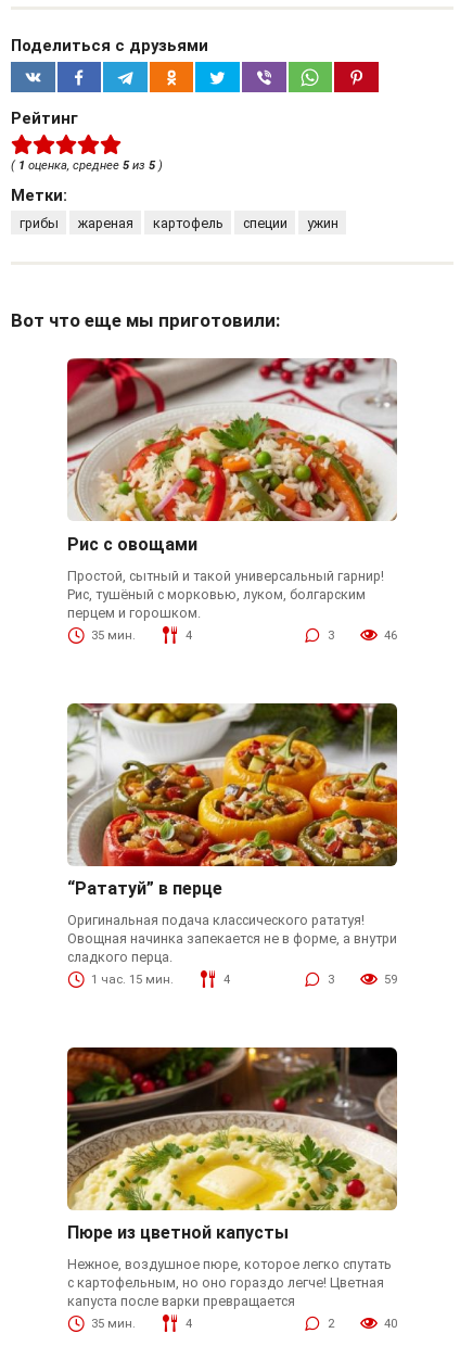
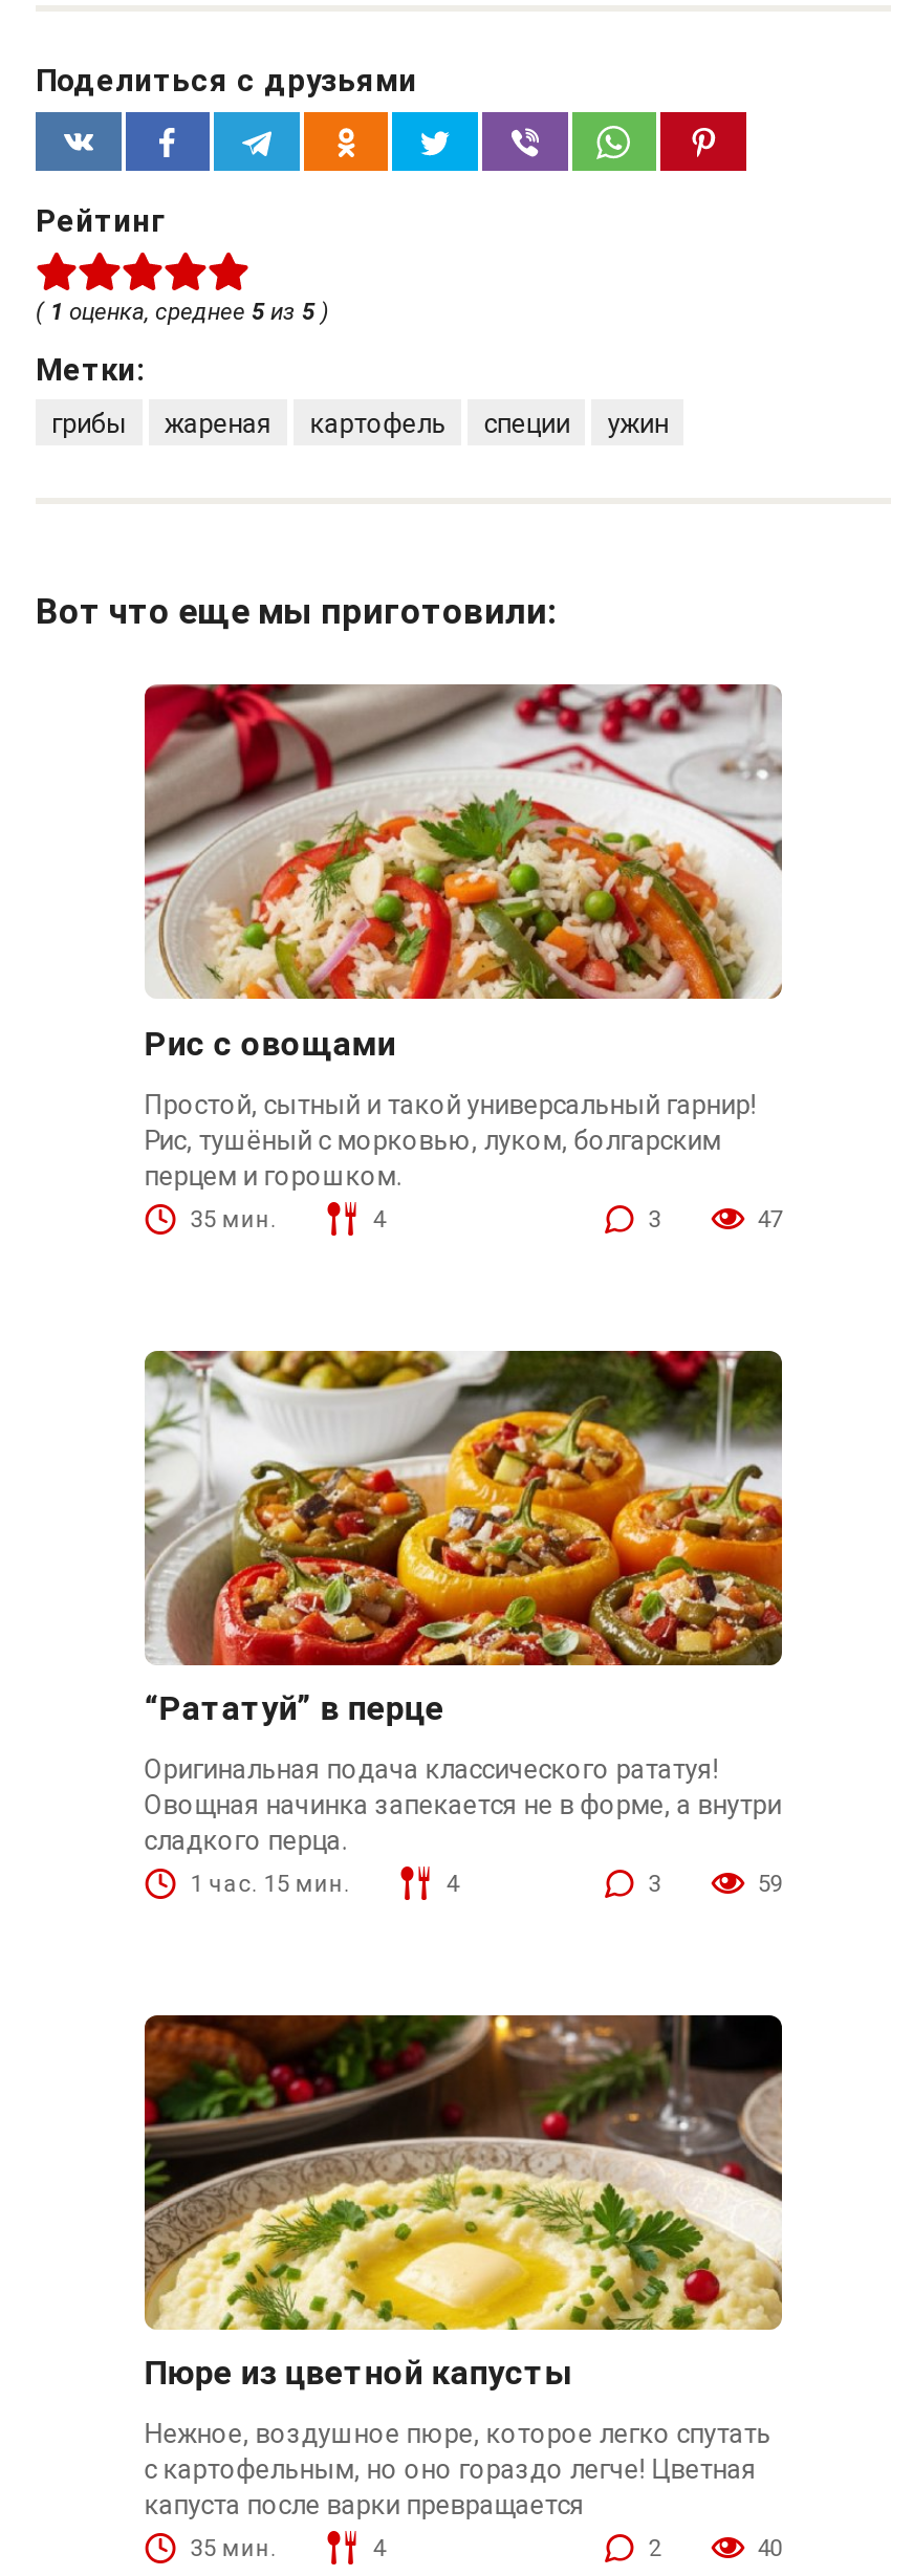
[384,628,397,642] 46 -> [757,1206,782,1233] 47

